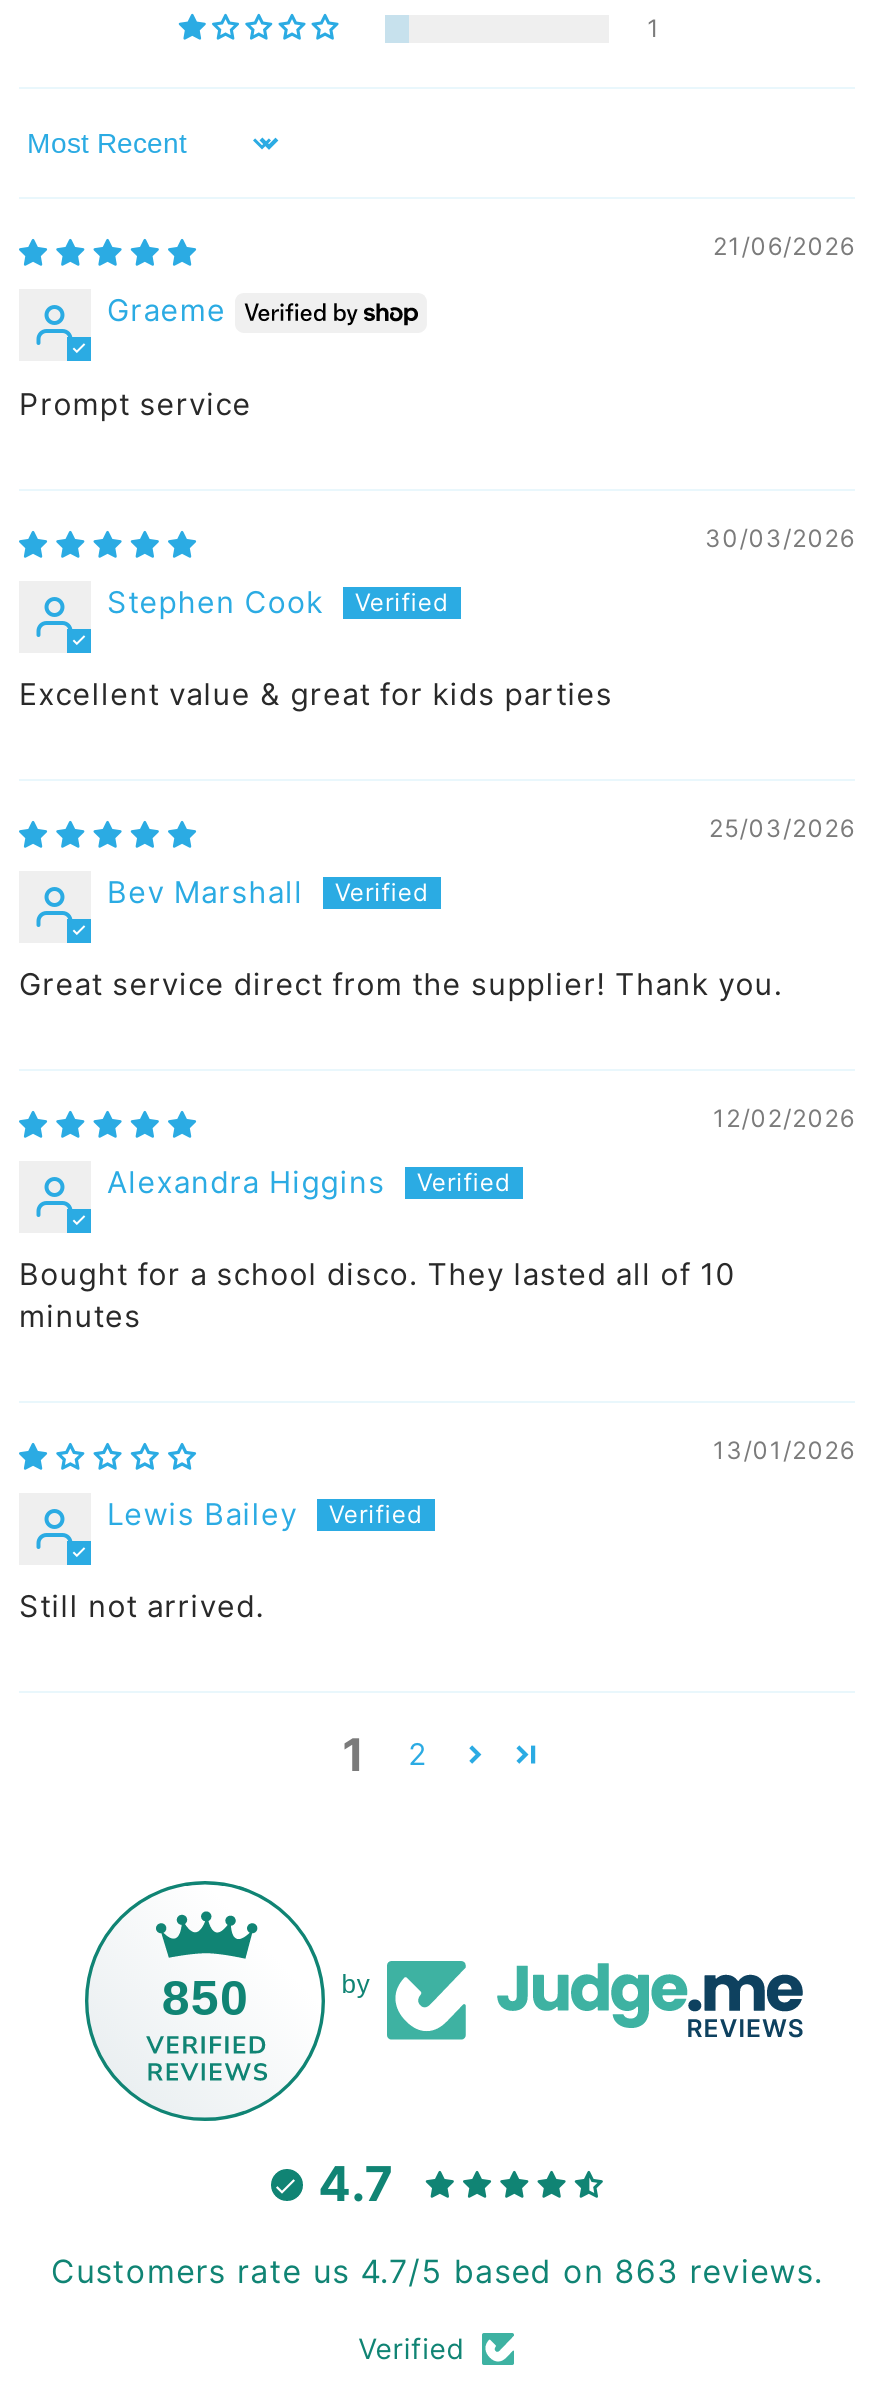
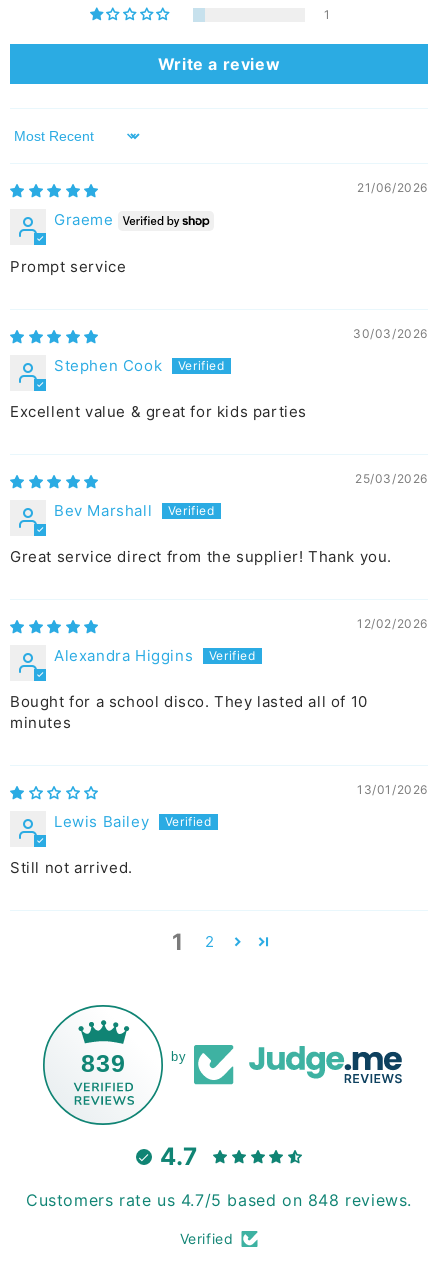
none -> [158,54,280,74] Write a review
[162,1969,249,2025] 850 -> [81,1049,125,1077] 839
[51,2251,823,2291] Customers rate us 4.7/5 based on 863 reviews. -> [26,1190,412,1210] Customers rate us 4.7/5 based on 848 reviews.

